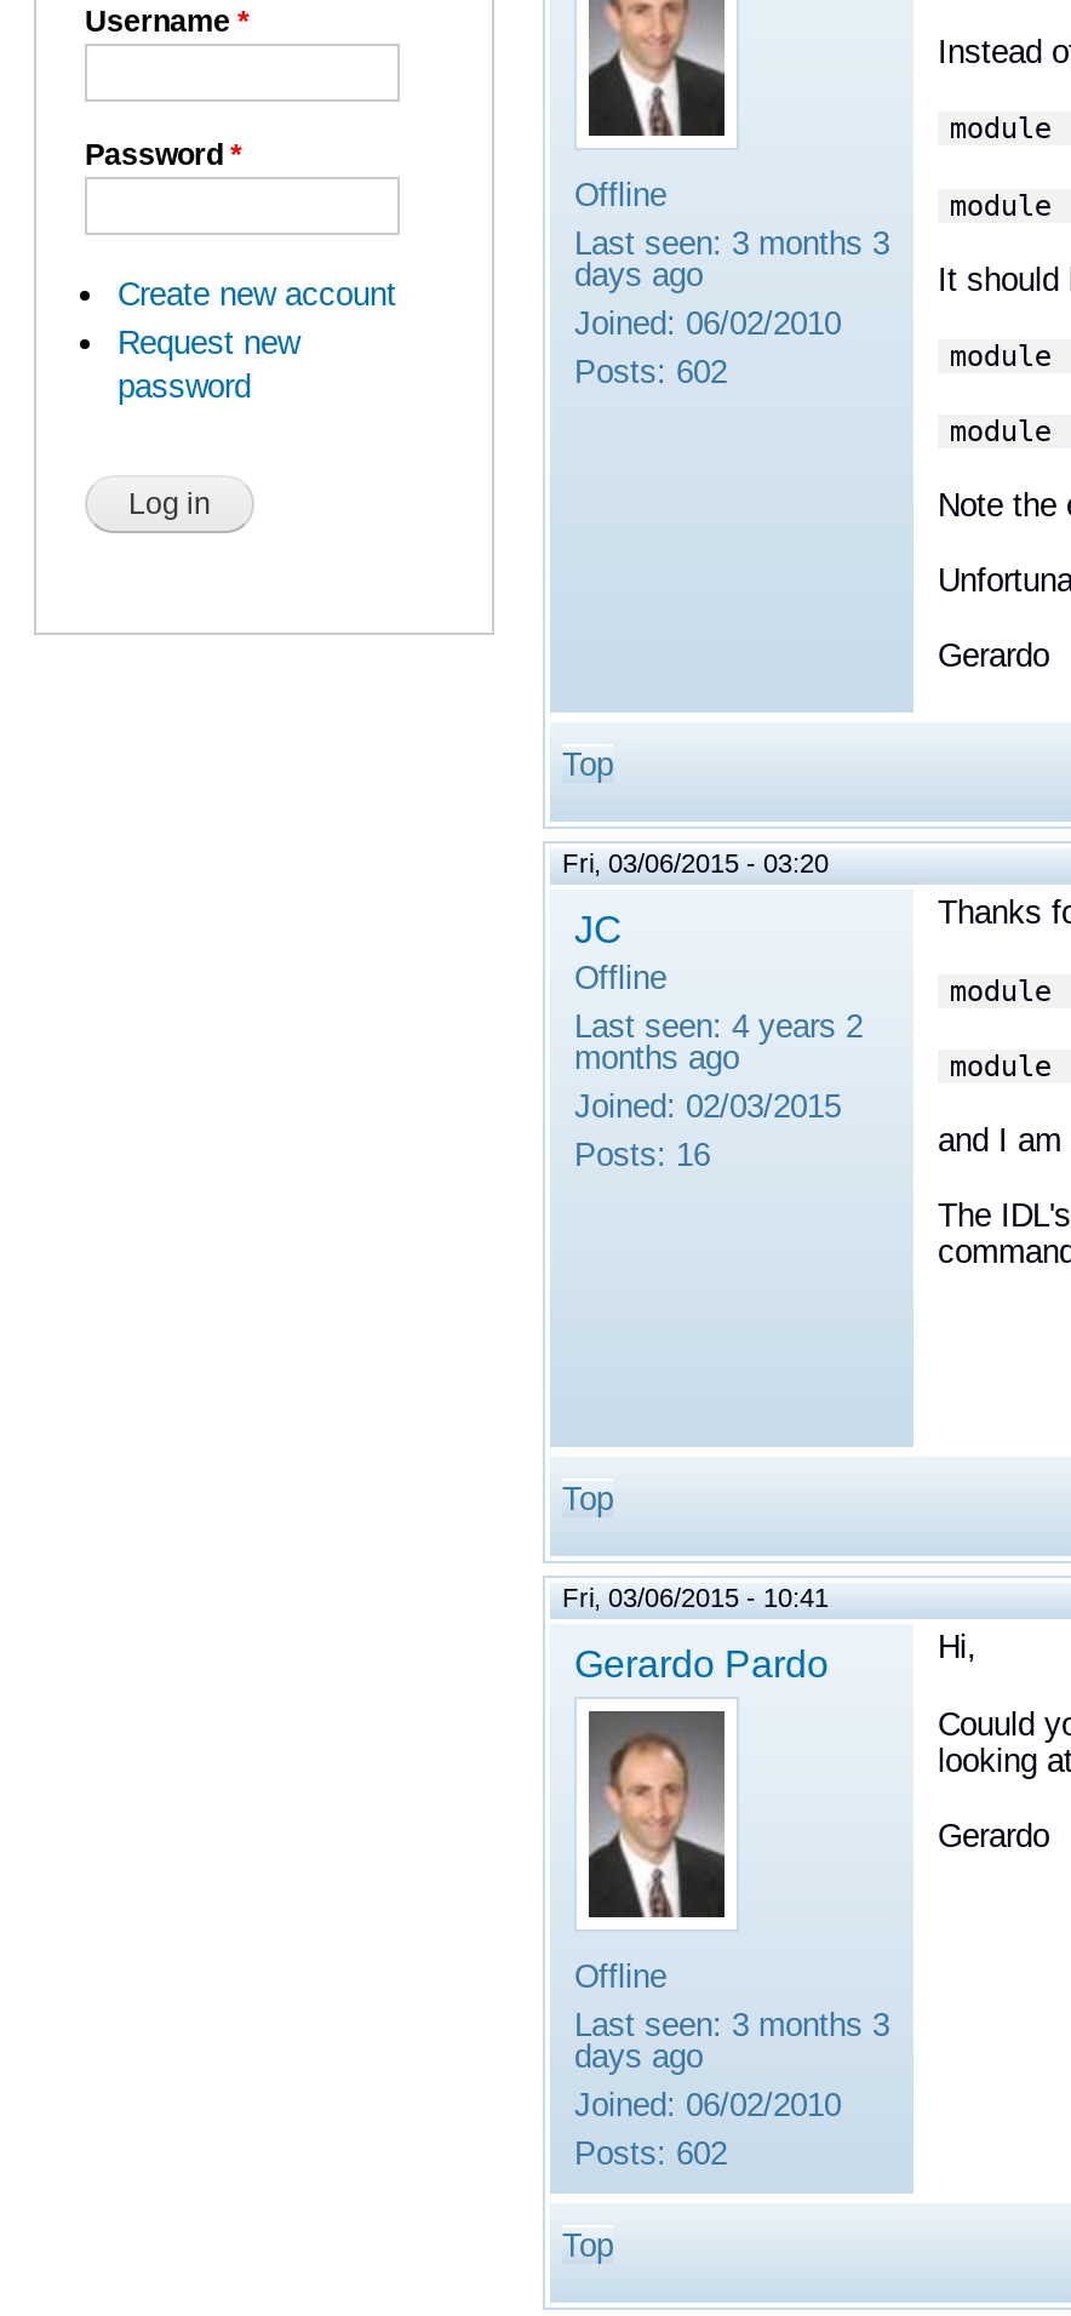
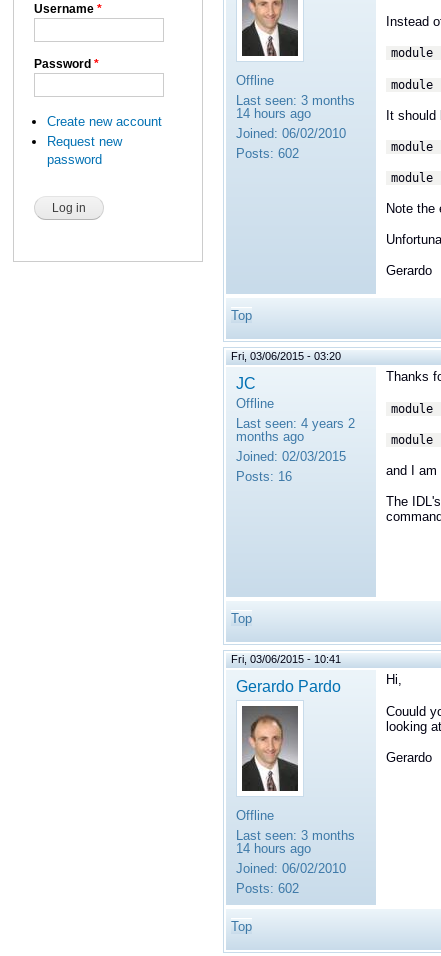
[574,225,889,293] Last seen: 3 months 3 | days ago -> [236,93,355,121] Last seen: 3 months | 14 hours ago
[574,2008,889,2076] Last seen: 3 months 3 | days ago -> [236,828,355,856] Last seen: 3 months | 14 hours ago

